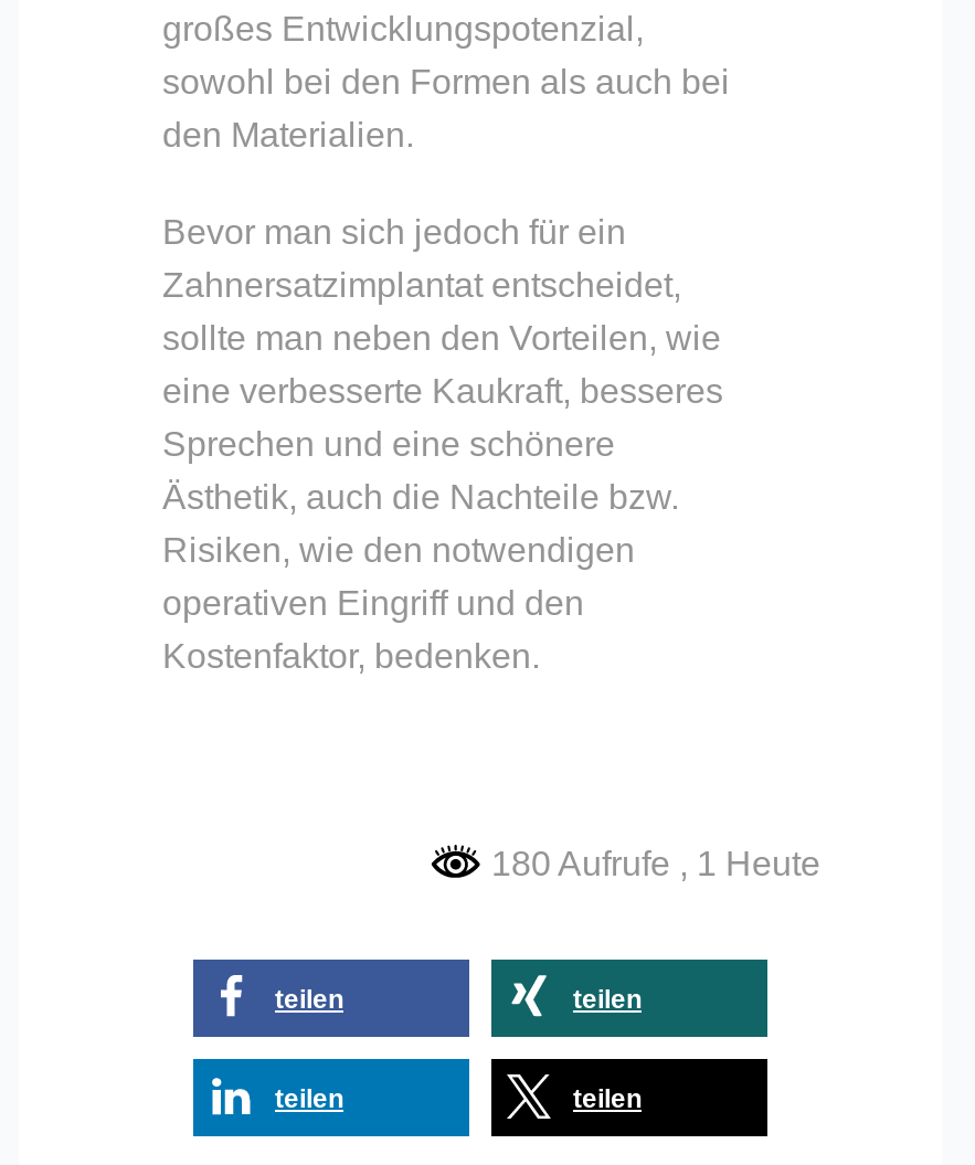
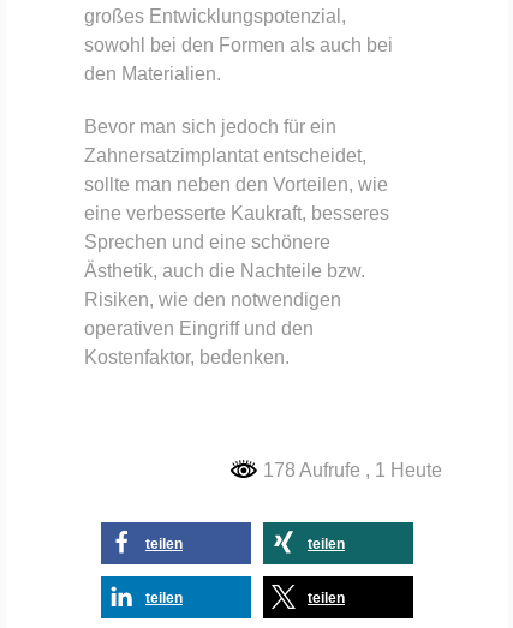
[483,845,820,882] 180 Aufrufe, 1 Heute -> [258,460,442,480] 178 Aufrufe, 1 Heute

